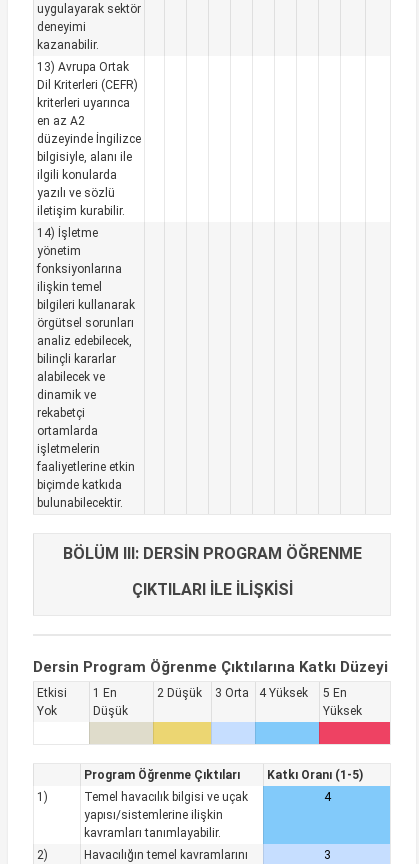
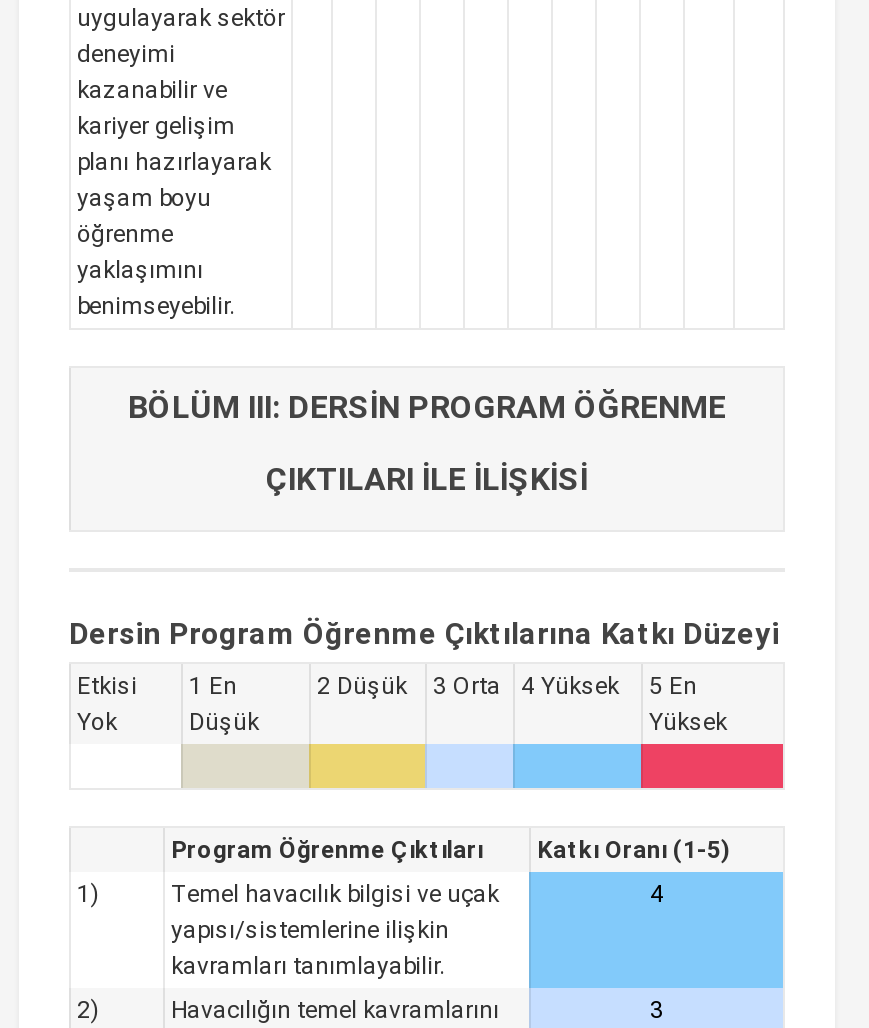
[37,38,141,510] kazanabilir. | 13) Avrupa Ortak | Dil Kriterleri (CEFR) | kriterleri uyarınca | en az A2 | düzeyinde İngilizce | bilgisiyle, alanı ile | ilgili konularda | yazılı ve sözlü | iletişim kurabilir. | 14) İşletme | yönetim | fonksiyonlarına | ilişkin temel | bilgileri kullanarak | örgütsel sorunları | analiz edebilecek, | bilinçli kararlar | alabilecek ve | dinamik ve | rekabetçi | ortamlarda | işletmelerin | faaliyetlerine etkin | biçimde katkıda | bulunabilecektir. -> [77,76,271,320] kazanabilir ve | kariyer gelişim | planı hazırlayarak | yaşam boyu | öğrenme | yaklaşımını | benimseyebilir.

